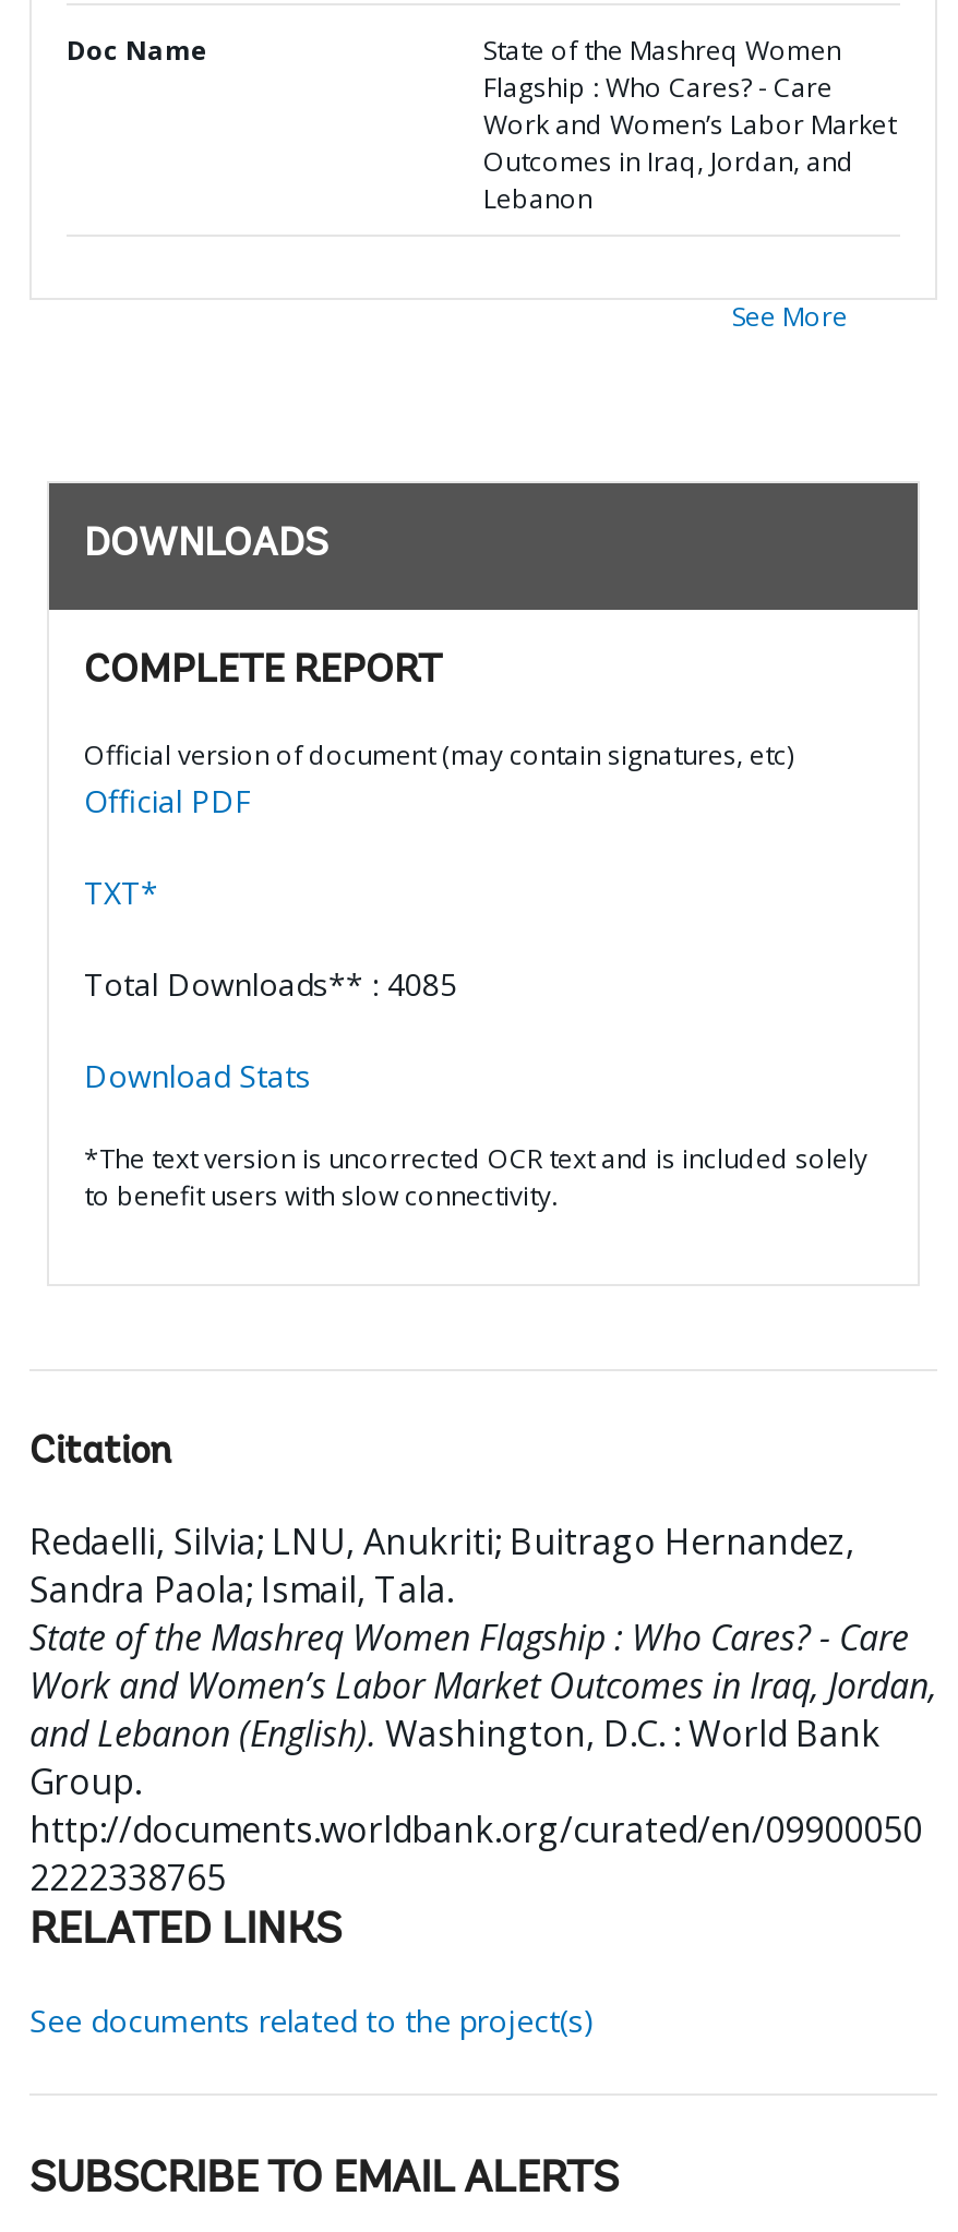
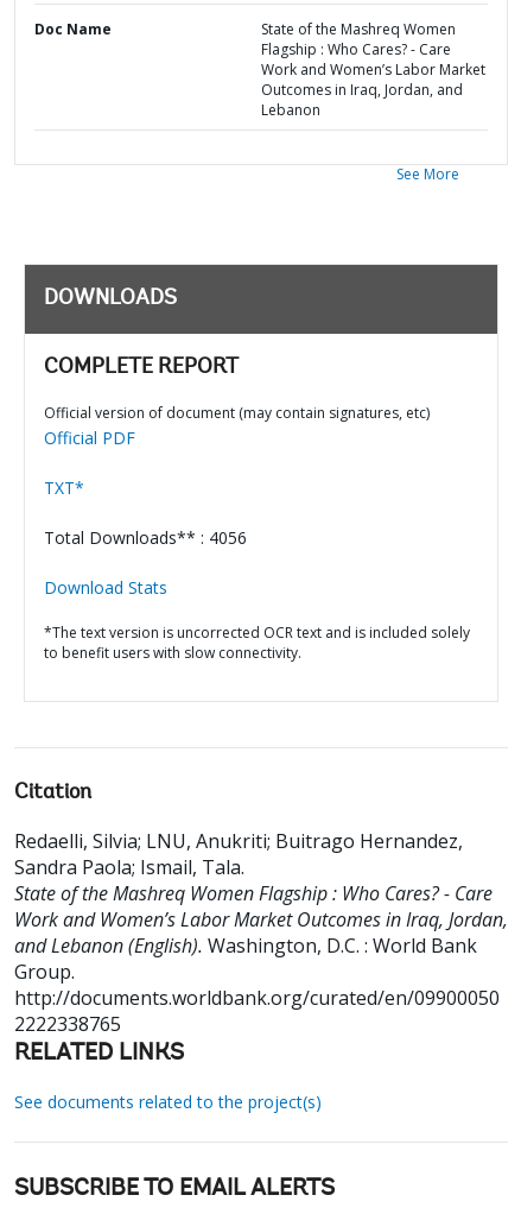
[84,963,457,1005] Total Downloads** : 4085 -> [44,526,247,549] Total Downloads** : 4056

